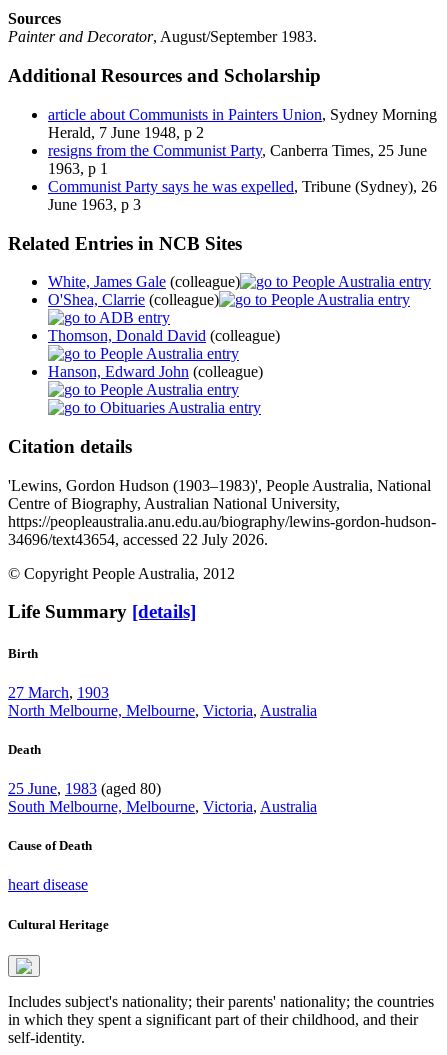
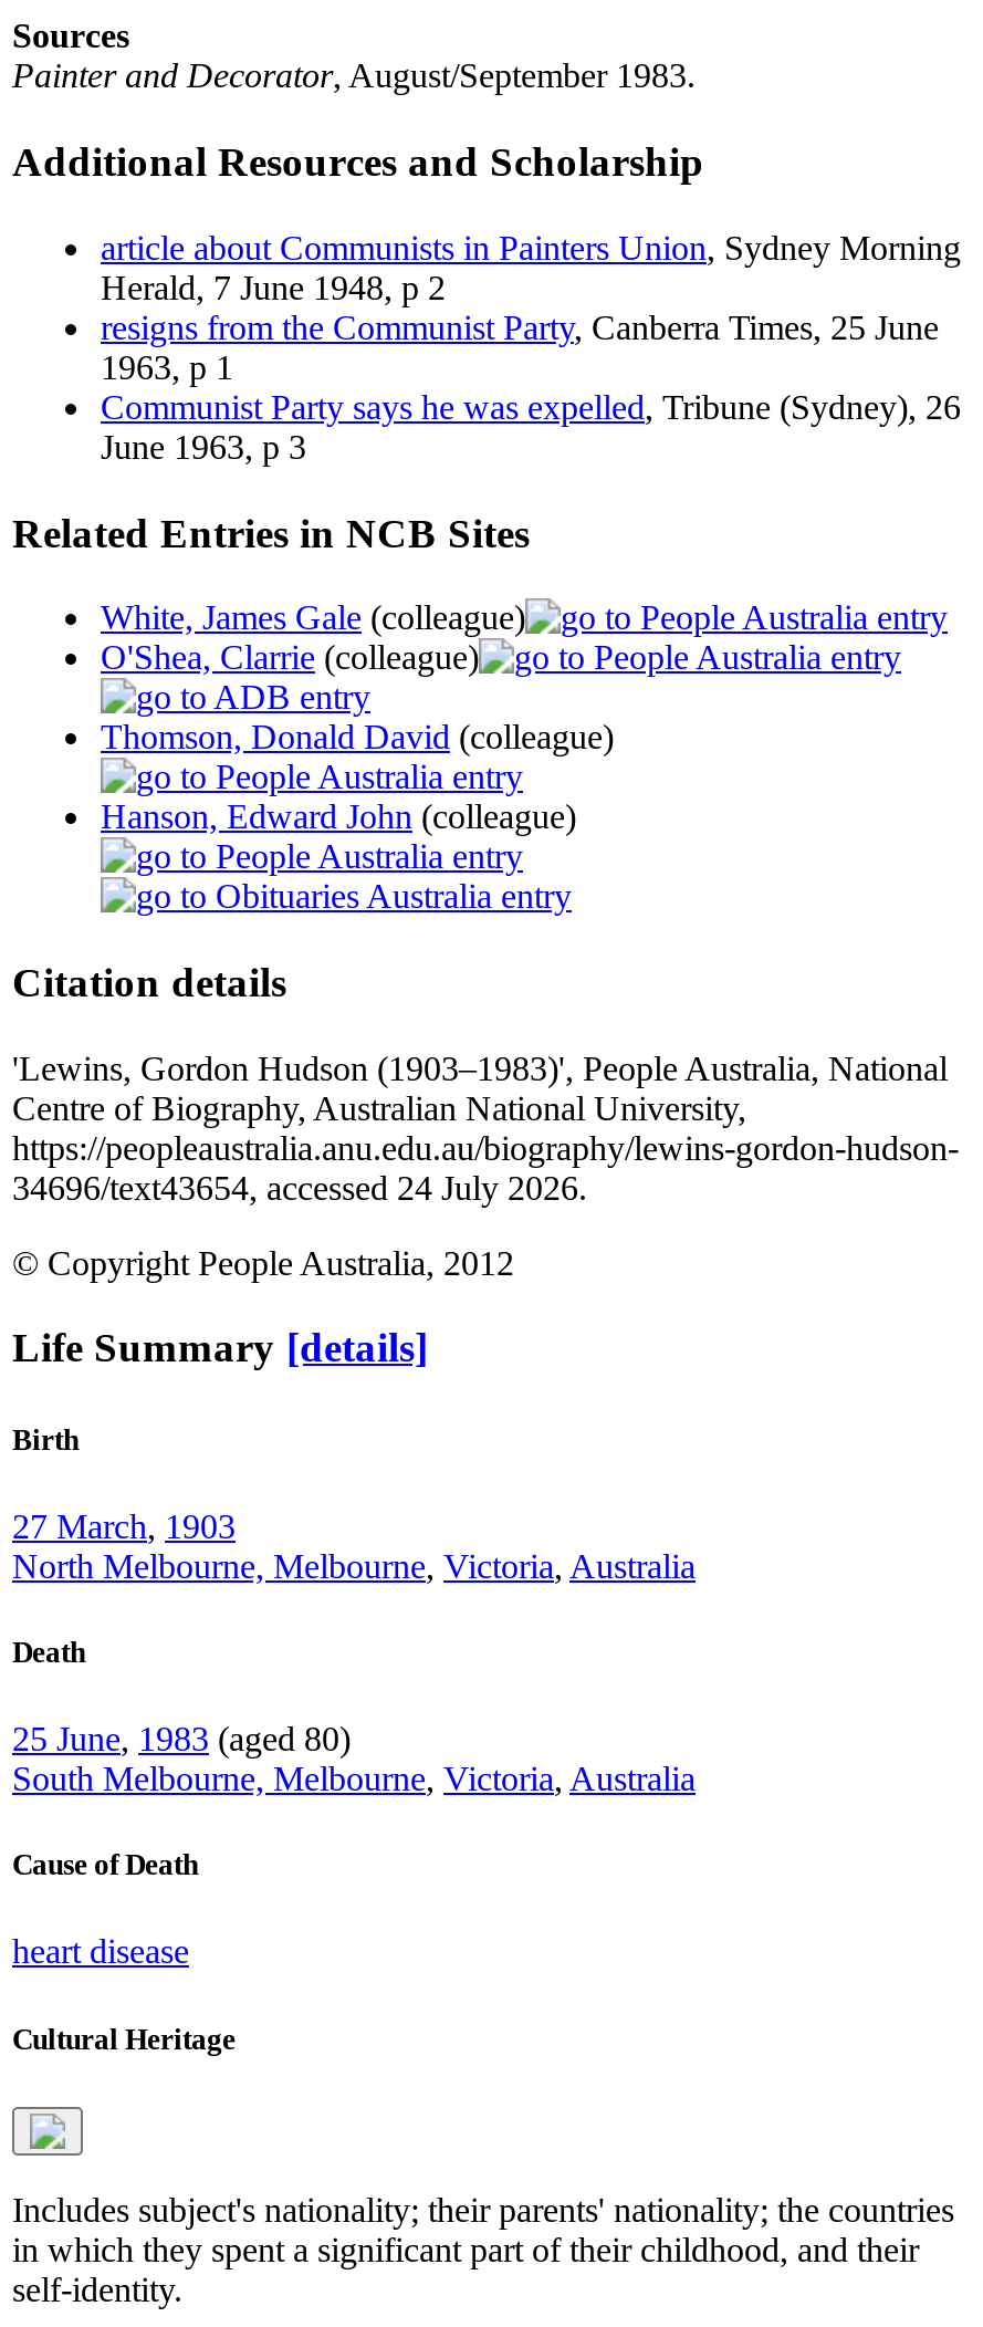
[8,531,268,548] 34696/text43654, accessed 22 July 2026. -> [12,1168,587,1206] 34696/text43654, accessed 24 July 2026.

